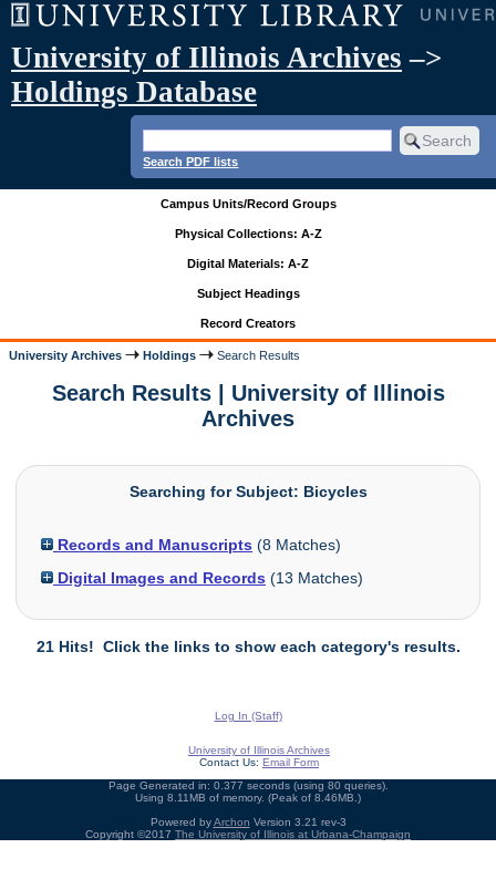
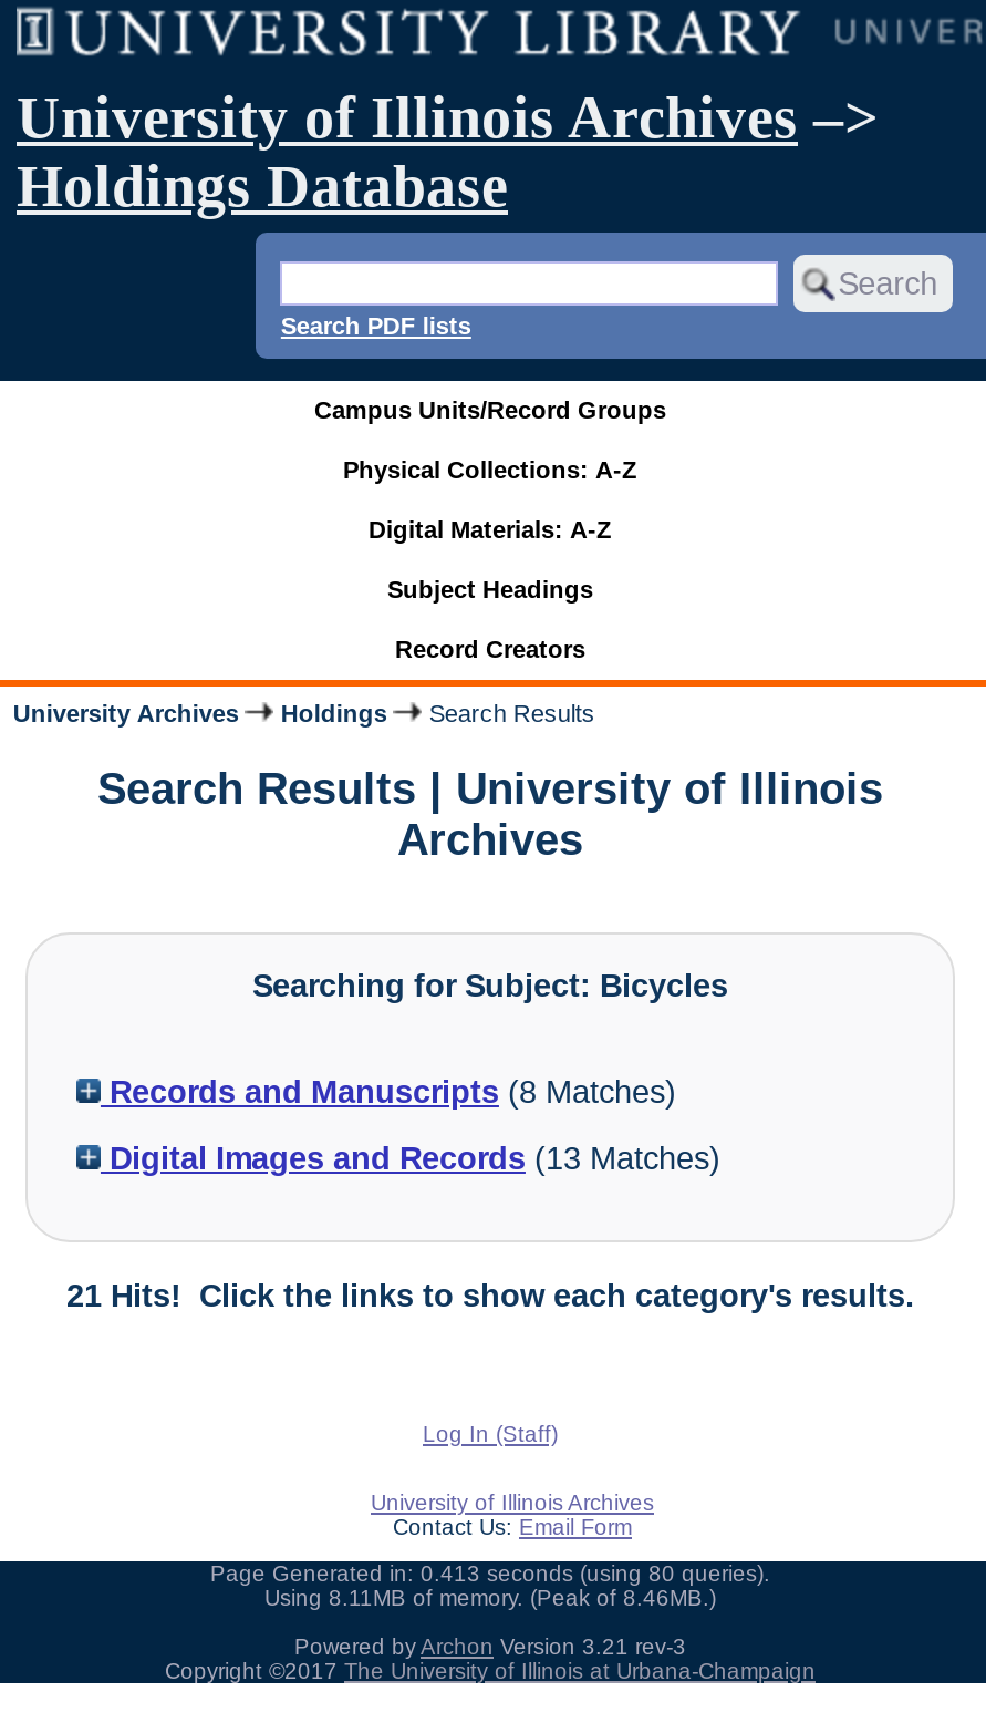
[108,779,388,791] Page Generated in: 0.377 seconds (using 80 queries). -> [210,1561,770,1586] Page Generated in: 0.413 seconds (using 80 queries).

